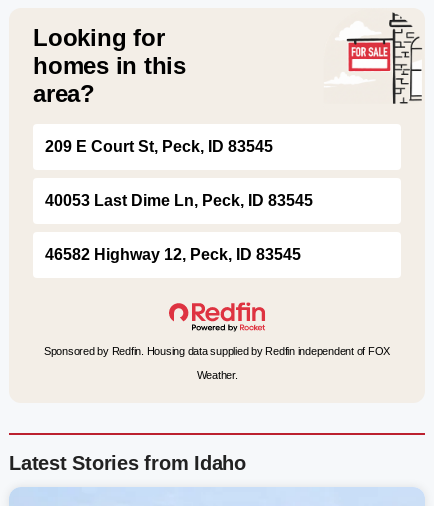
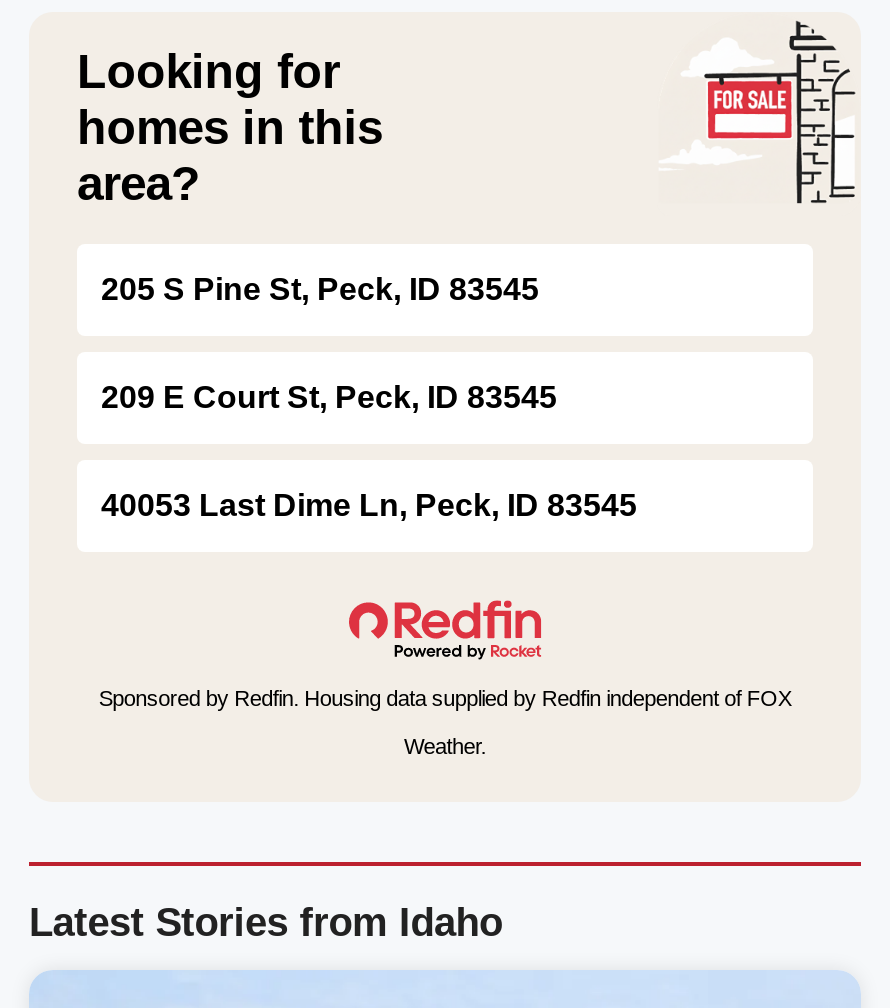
none -> [101,272,539,306] 205 S Pine St, Peck, ID 83545
moved [45,138,313,209] -> [101,380,637,522]: 209 E Court St, Peck, ID 83545 | 40053 Last Dime Ln, Peck, ID 83545
[45,246,301,263] 46582 Highway 12, Peck, ID 83545 -> none

